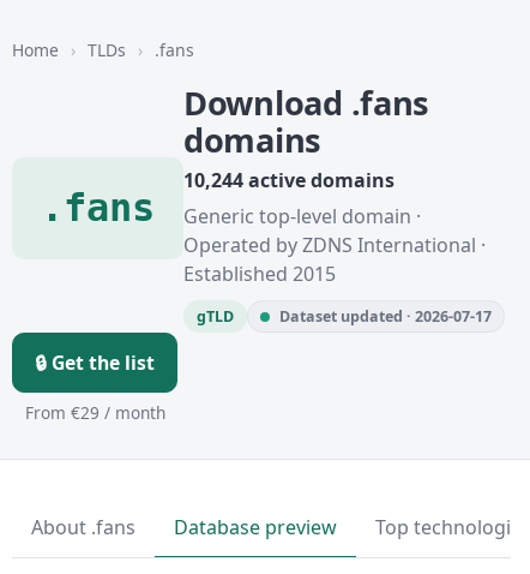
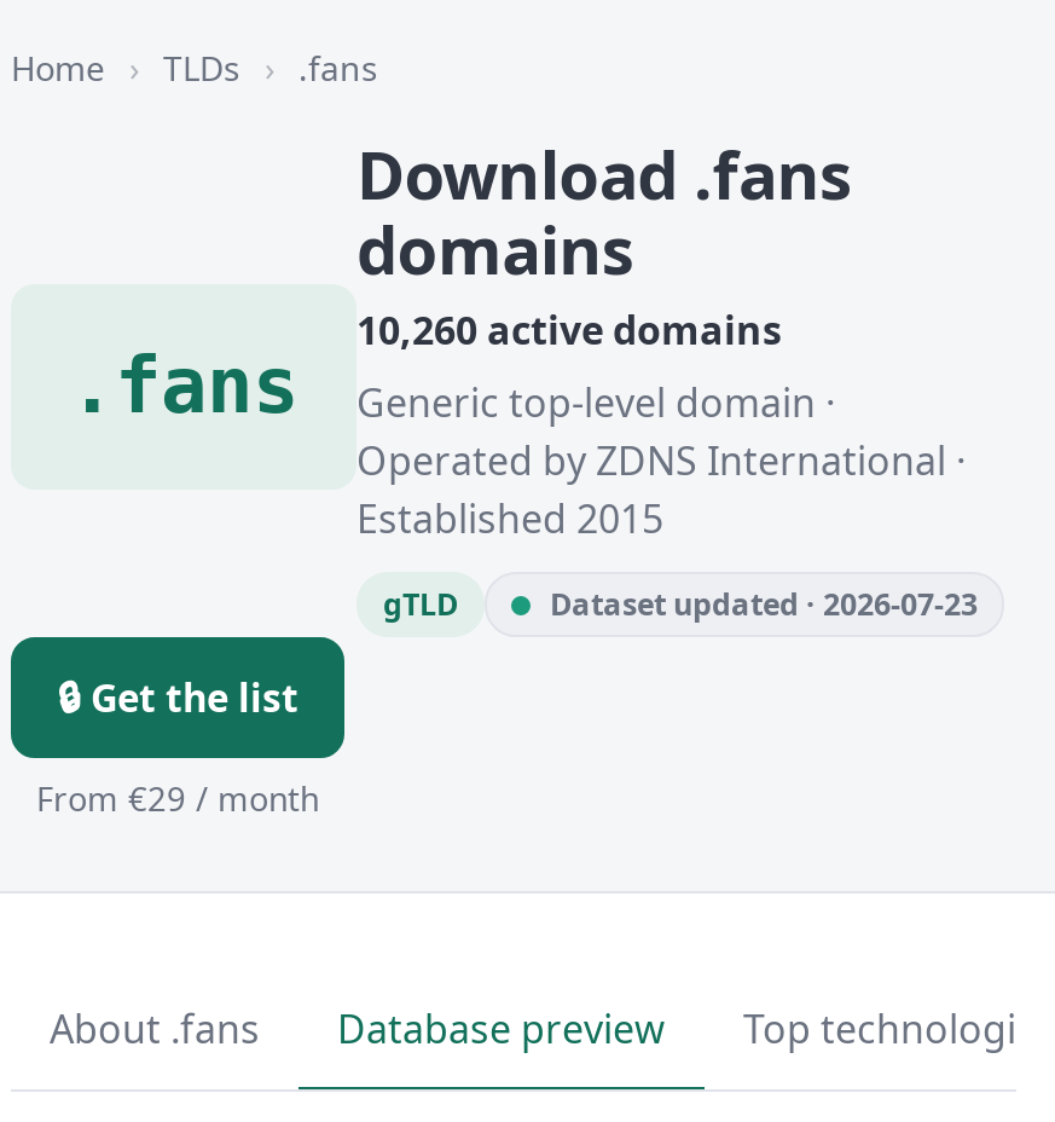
[183,167,395,193] 10,244 active domains -> [357,303,782,357] 10,260 active domains
[279,306,492,327] Dataset updated · 2026-07-17 -> [550,584,978,625] Dataset updated · 2026-07-23

